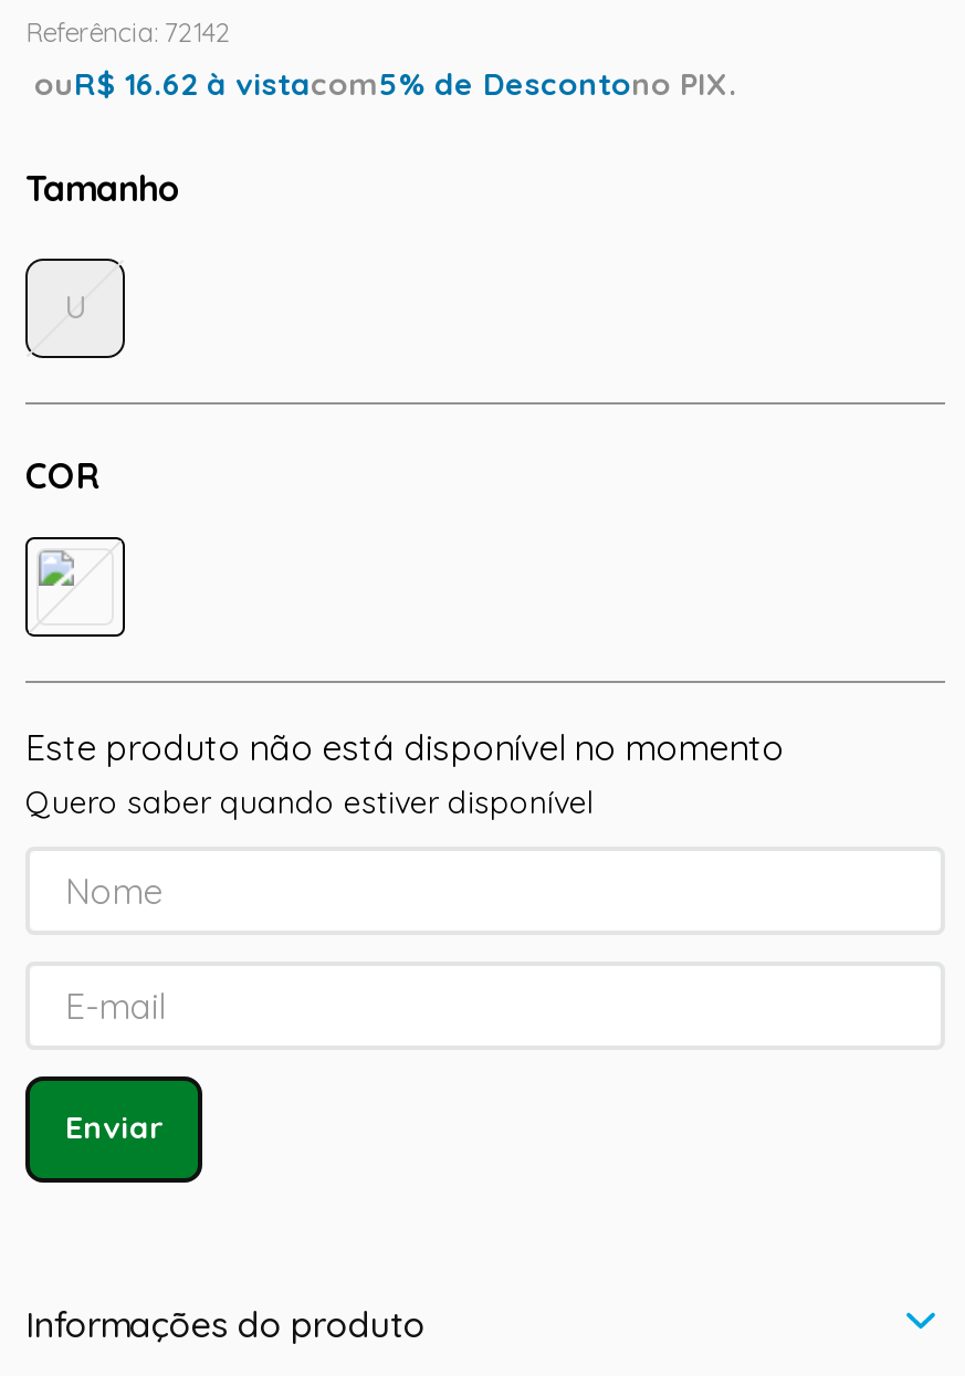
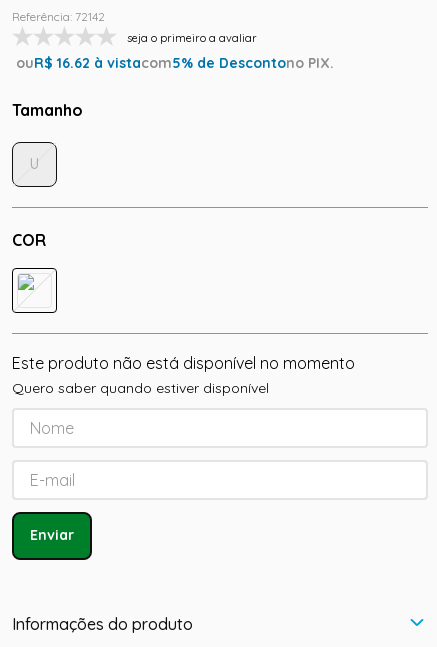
none -> [127,30,257,44] seja o primeiro a avaliar

